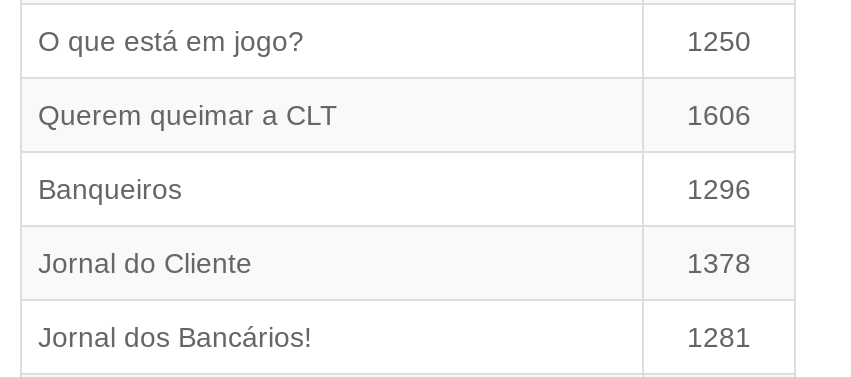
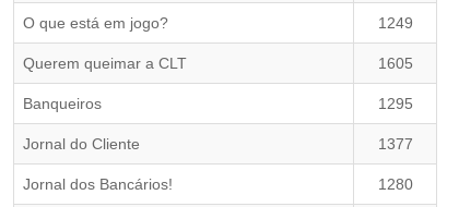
[687,25,751,57] 1250 -> [378,14,413,32] 1249
[687,99,751,131] 1606 -> [378,54,413,72] 1605
[687,173,751,205] 1296 -> [378,95,413,112] 1295
[687,247,751,279] 1378 -> [378,135,413,153] 1377
[687,321,751,353] 1281 -> [378,175,413,193] 1280

